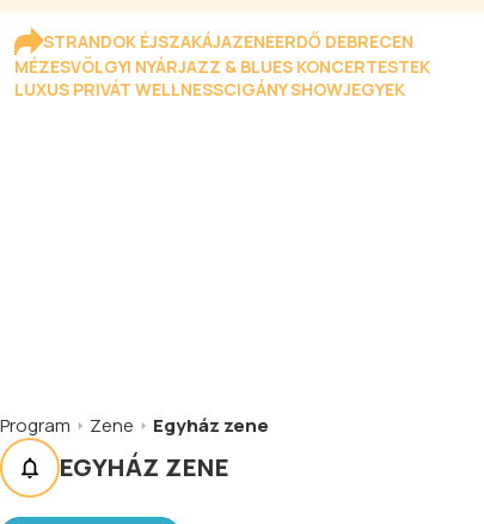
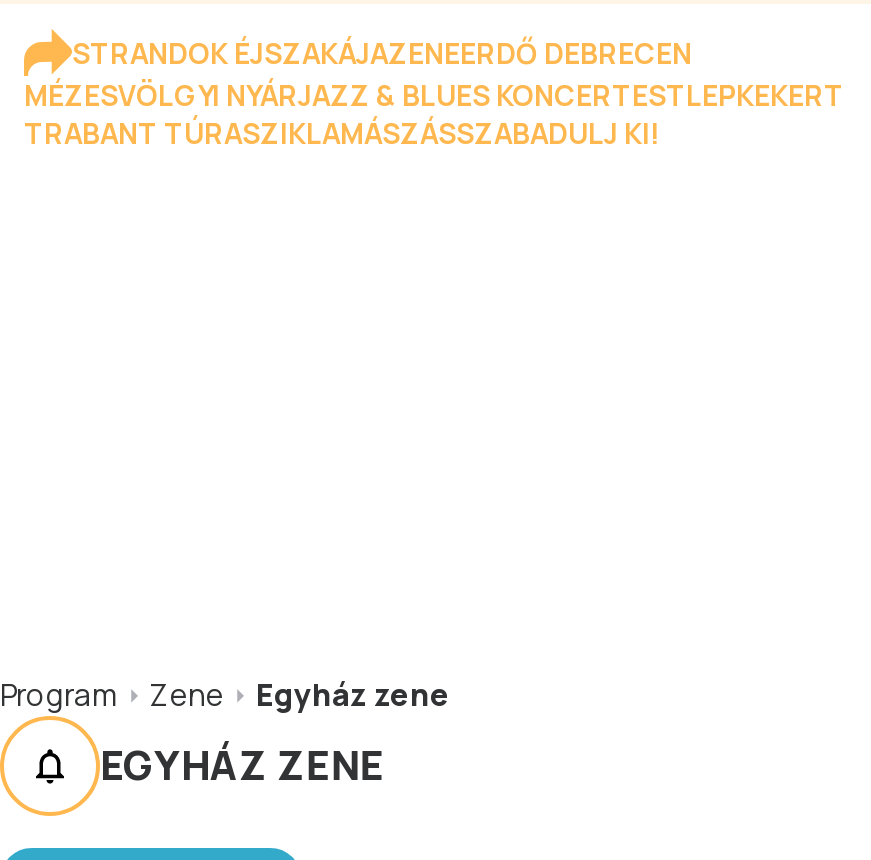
[14,55,430,100] MÉZESVÖLGYI NYÁRJAZZ & BLUES KONCERTESTEK | LUXUS PRIVÁT WELLNESSCIGÁNY SHOWJEGYEK -> [24,76,844,152] MÉZESVÖLGYI NYÁRJAZZ & BLUES KONCERTESTLEPKEKERT | TRABANT TÚRASZIKLAMÁSZÁSSZABADULJ KI!

